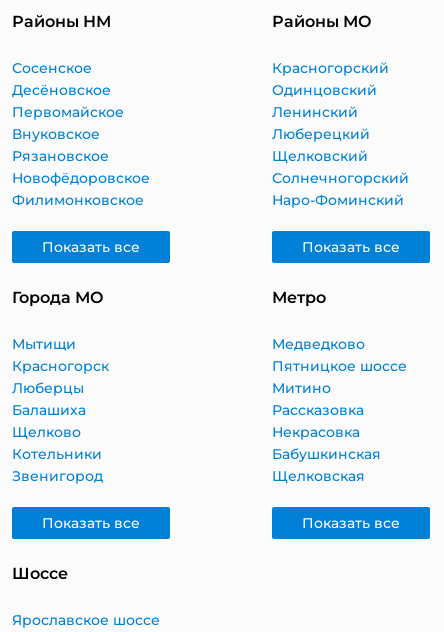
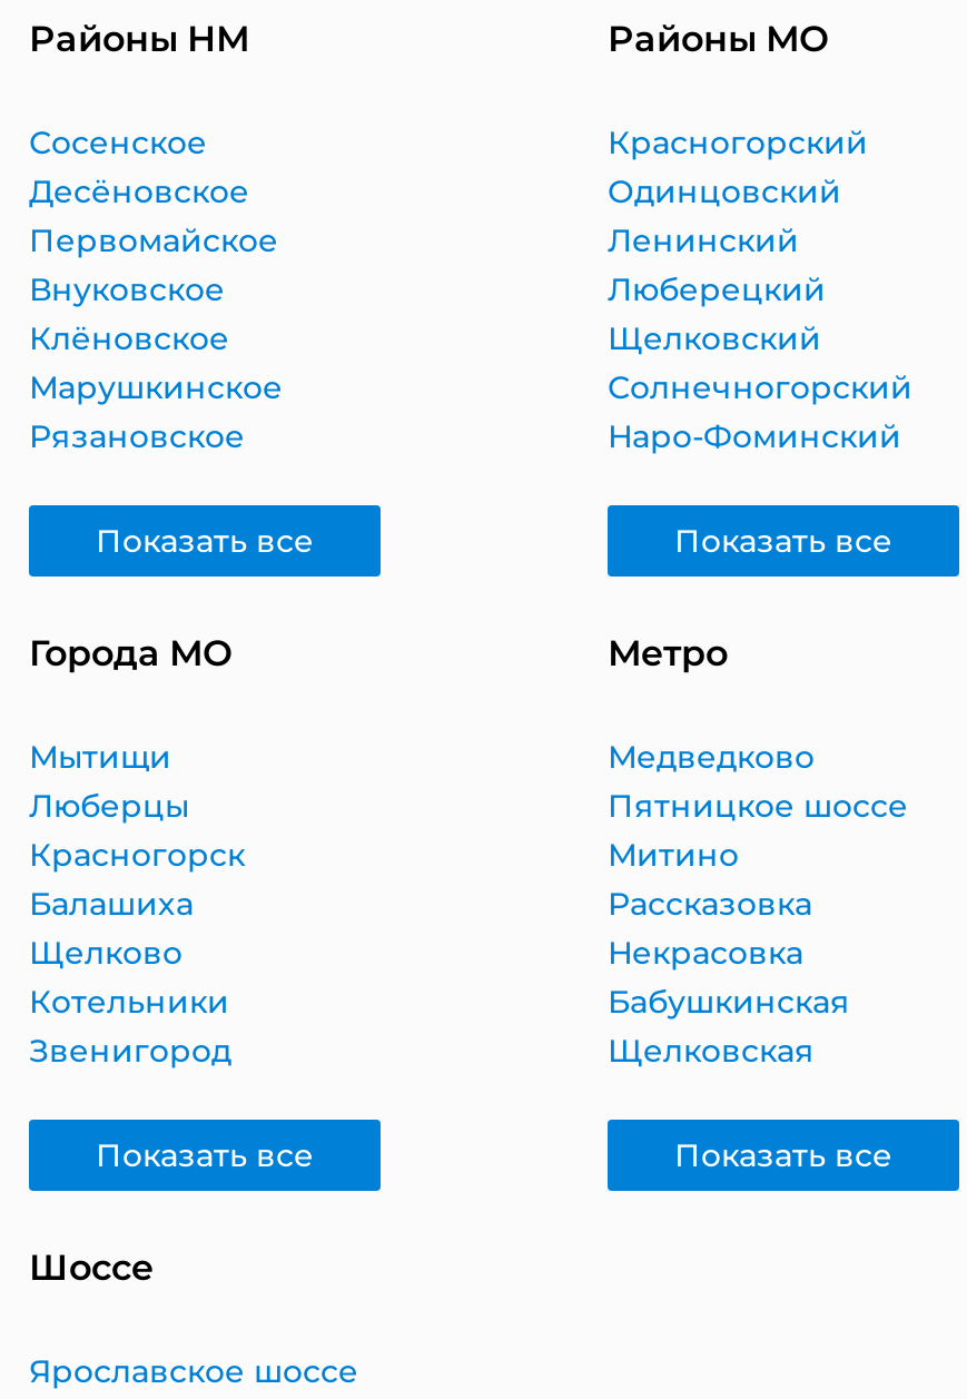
moved [12,147,109,165] -> [29,417,245,457]: Рязановское
none -> [29,319,283,408] Клёновское | Марушкинское
[12,169,150,209] Новофёдоровское | Филимонковское -> none
moved [12,357,109,375] -> [29,836,245,876]: Красногорск
moved [12,379,84,397] -> [29,787,189,827]: Люберцы

